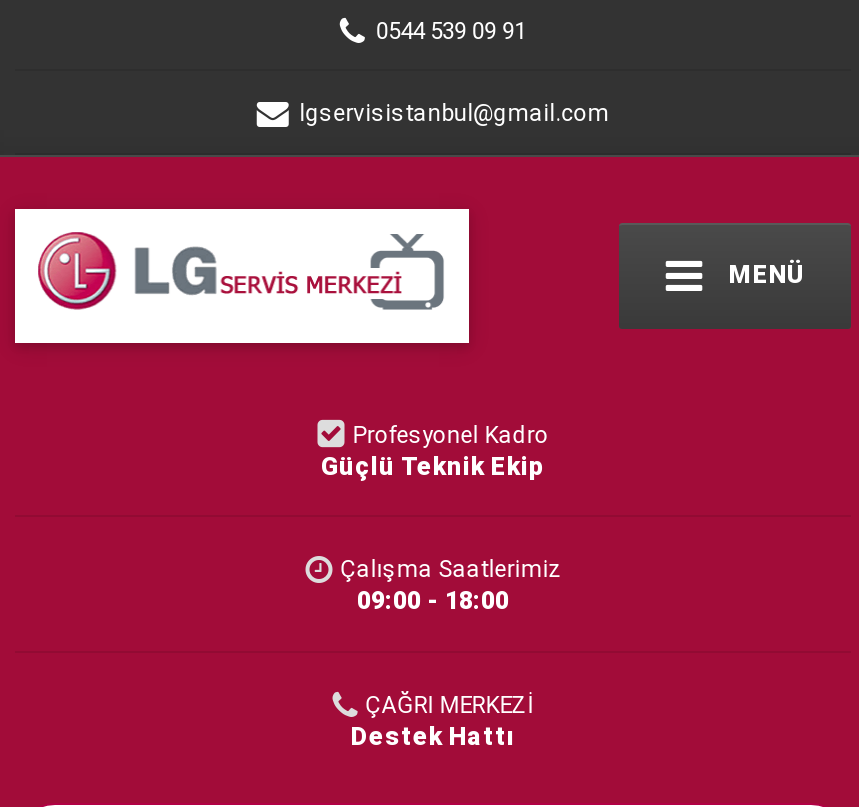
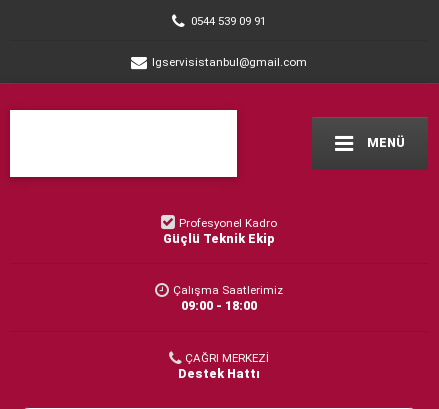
[35,229,119,311] [image] -> none
[133,233,445,311] [image] -> none

